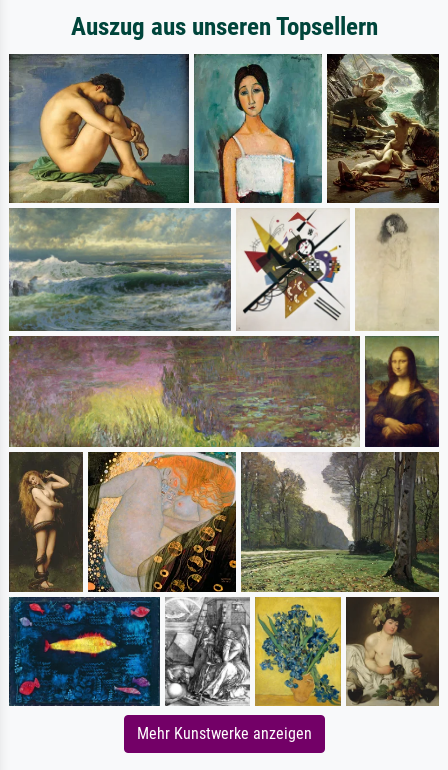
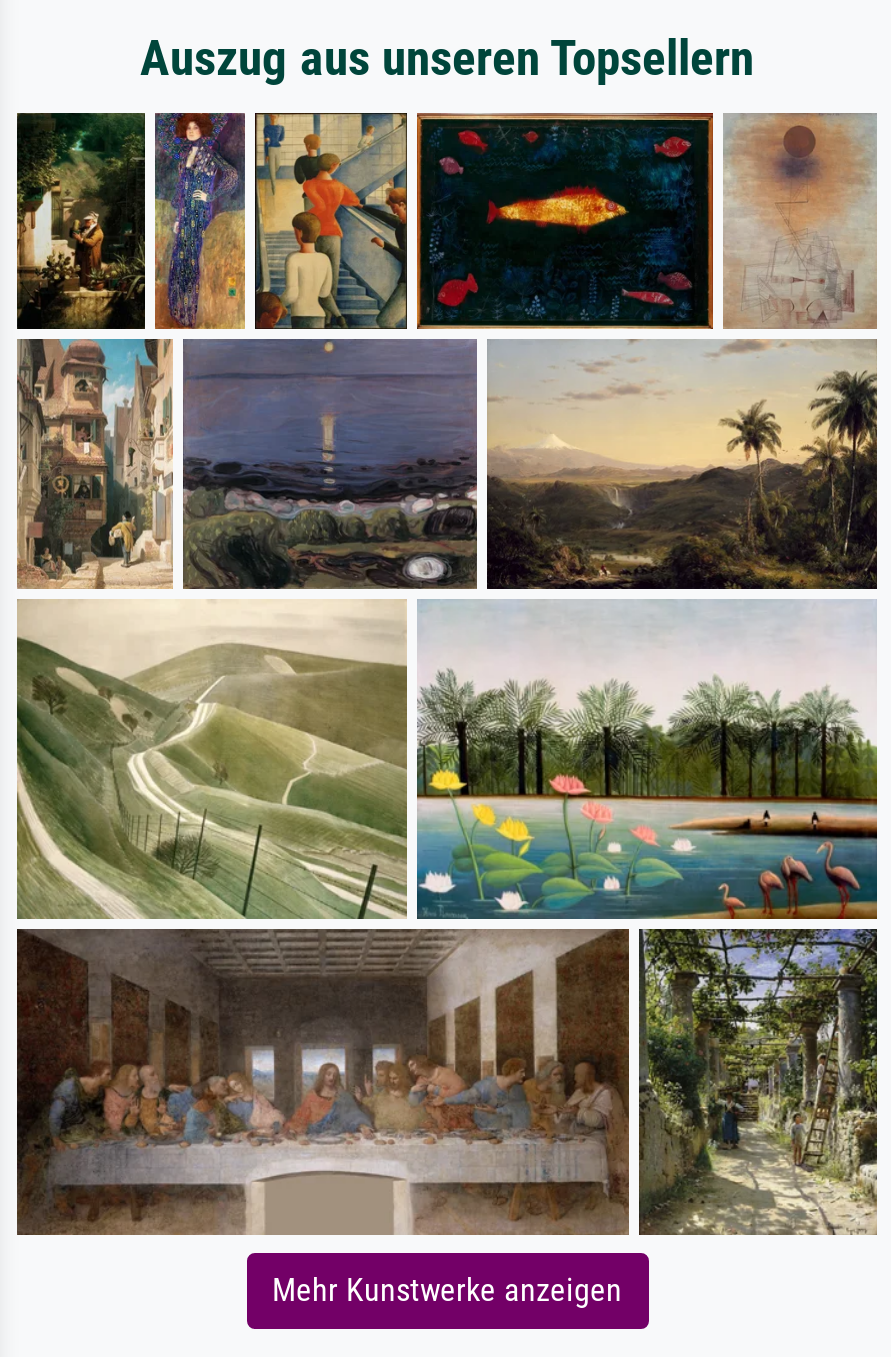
[9,53,440,707] [image] -> [17,110,879,1236] [image]

